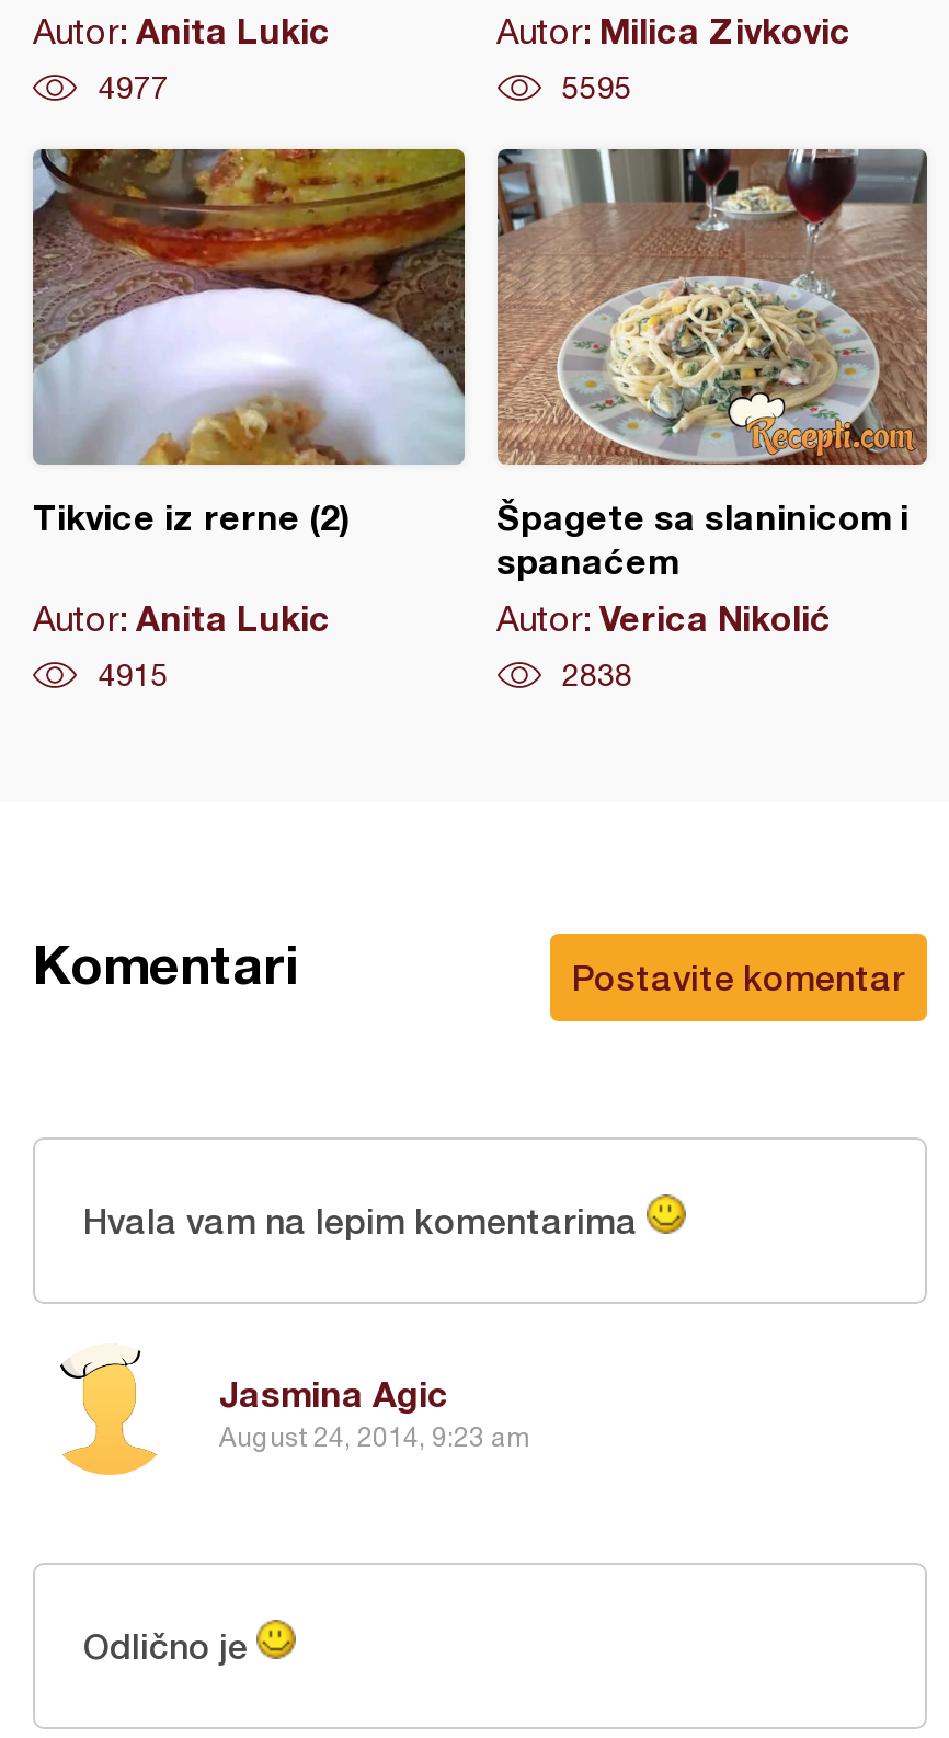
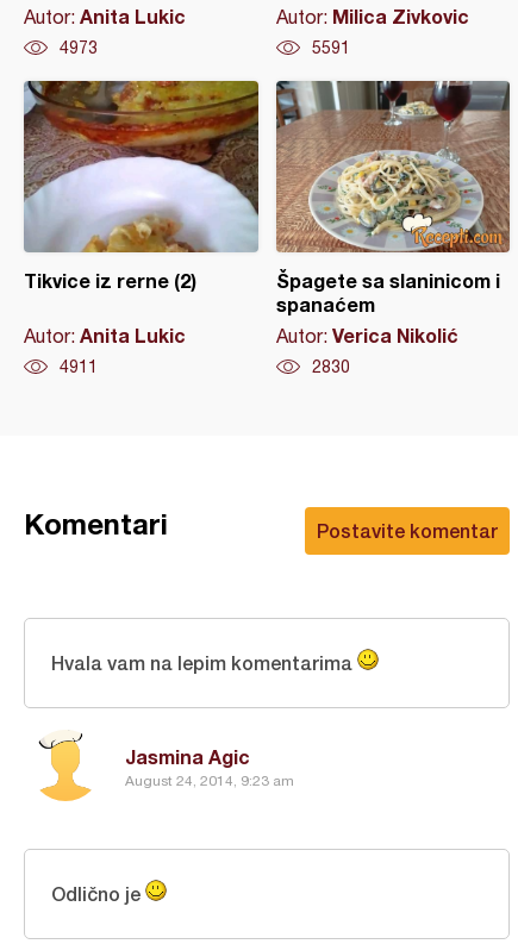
[99,70,169,105] 4977 -> [60,38,98,57] 4973
[562,70,632,105] 5595 -> [311,38,350,57] 5591
[99,658,169,693] 4915 -> [60,357,98,376] 4911
[562,658,632,693] 2838 -> [311,357,350,376] 2830

